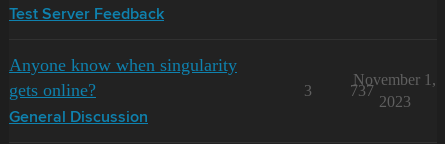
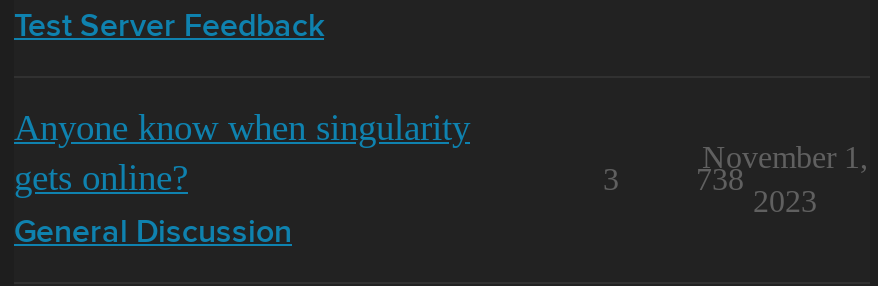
[350,82,374,99] 737 -> [696,162,744,196] 738

